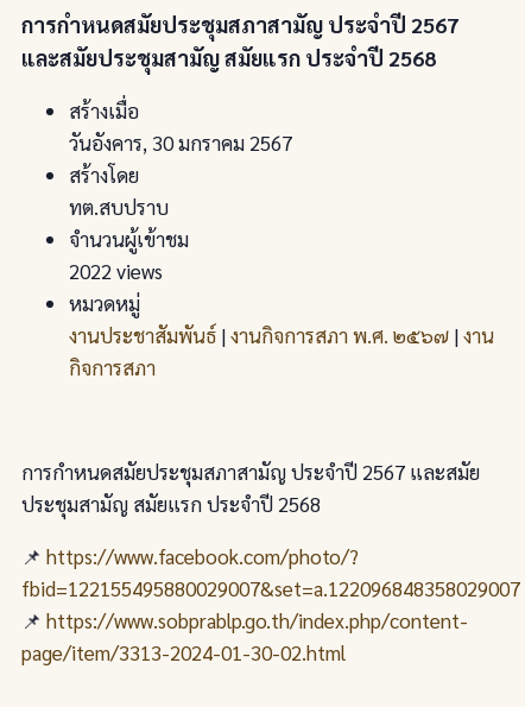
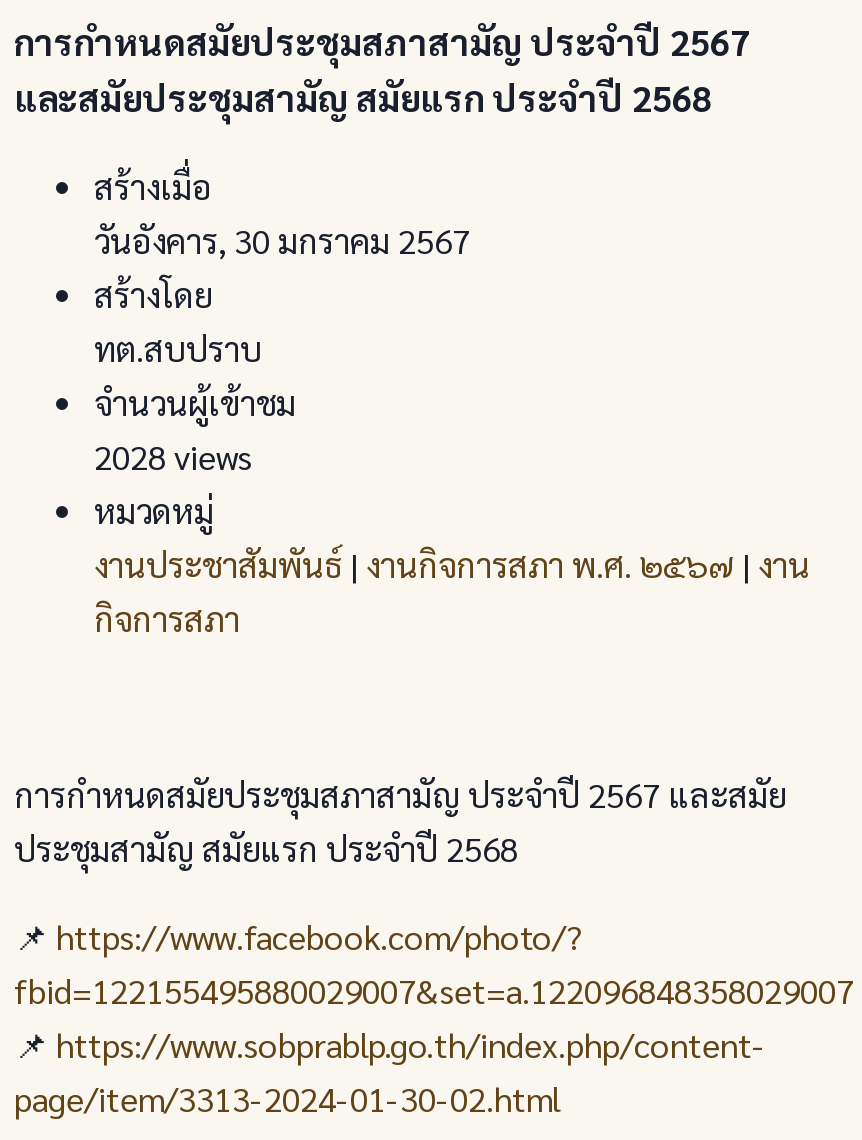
[69,258,163,284] 2022 views -> [94,434,252,478] 2028 views

